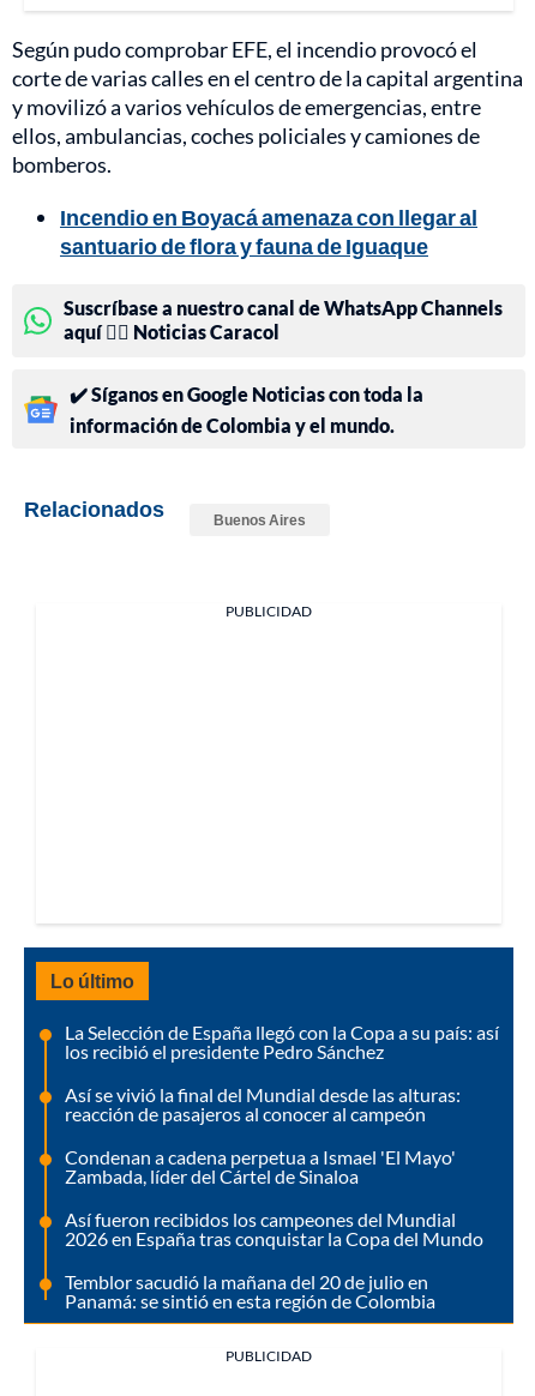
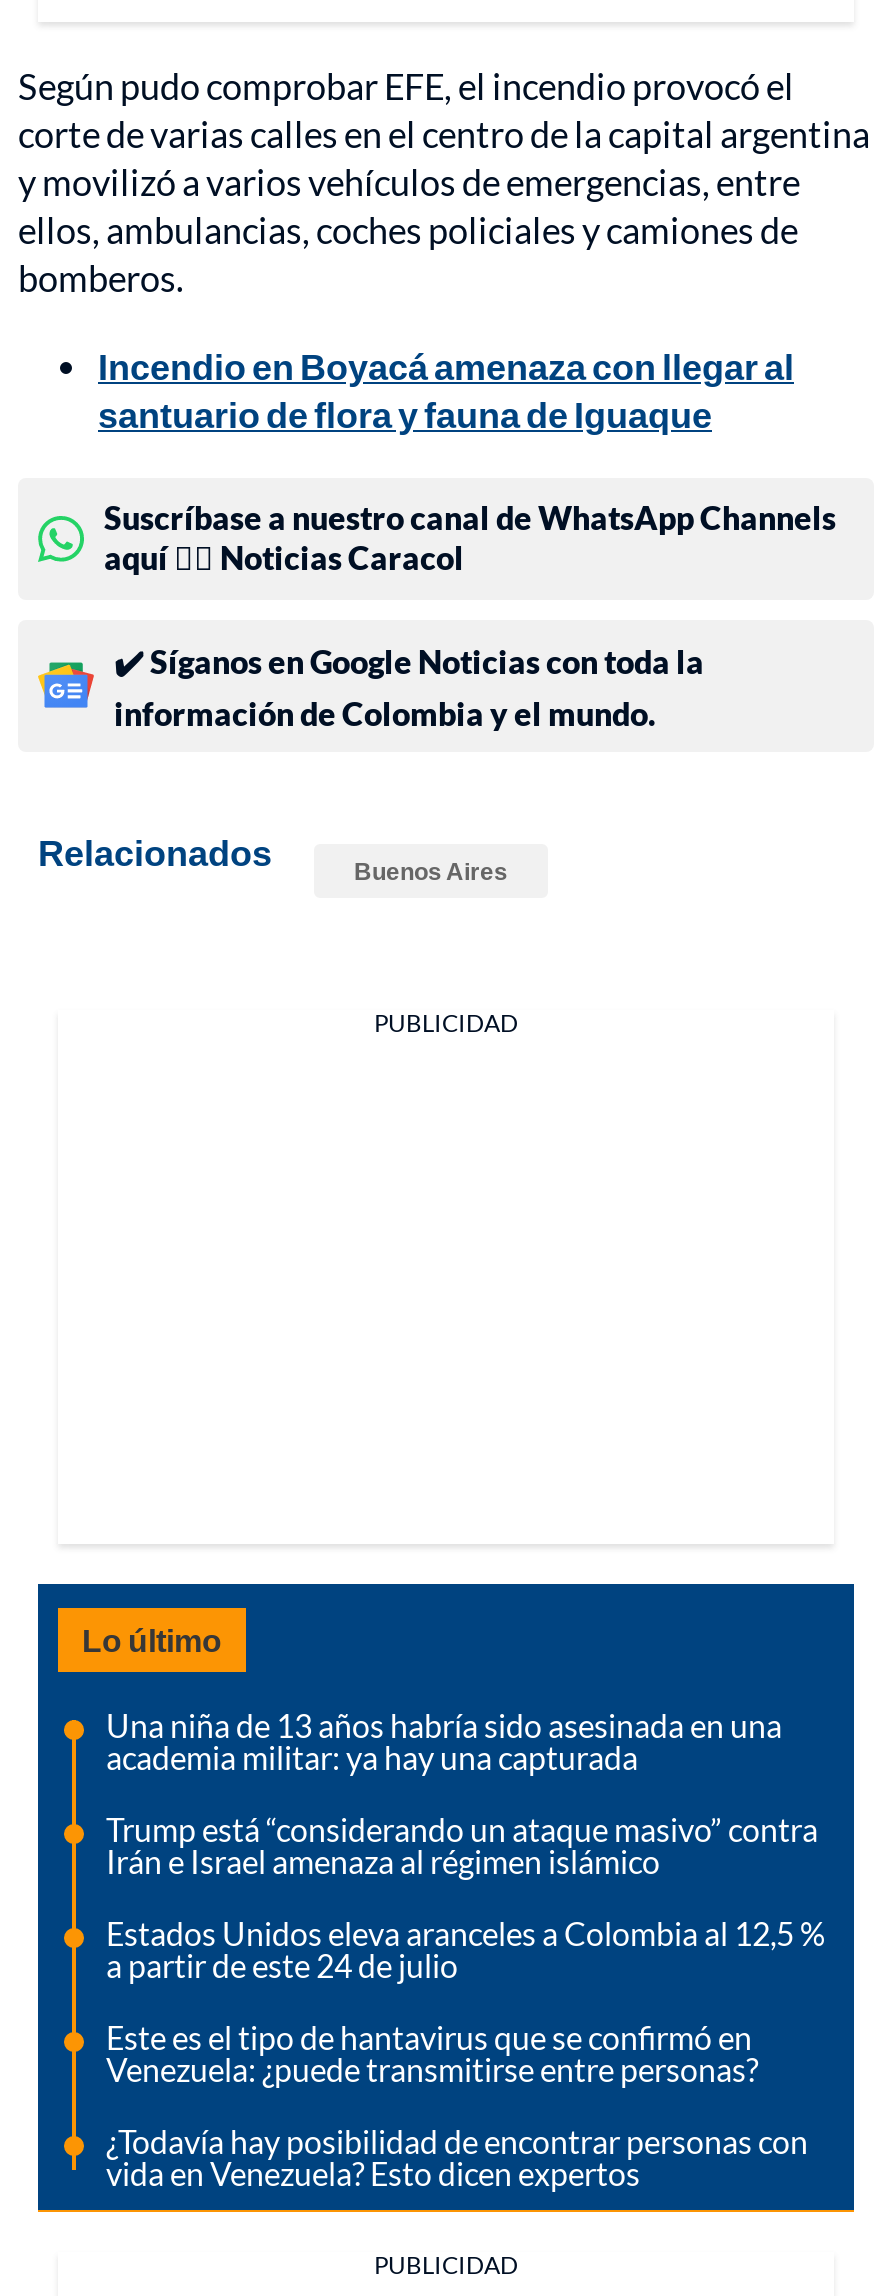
[65,1021,499,1063] La Selección de España llegó con la Copa a su país: así | los recibió el presidente Pedro Sánchez -> [106,1706,782,1776] Una niña de 13 años habría sido asesinada en una | academia militar: ya hay una capturada
[65,1083,461,1125] Así se vivió la final del Mundial desde las alturas: | reacción de pasajeros al conocer al campeón -> [106,1810,818,1880] Trump está “considerando un ataque masivo” contra | Irán e Israel amenaza al régimen islámico
[65,1146,456,1188] Condenan a cadena perpetua a Ismael 'El Mayo' | Zambada, líder del Cártel de Sinaloa -> [106,1914,826,1984] Estados Unidos eleva aranceles a Colombia al 12,5 % | a partir de este 24 de julio
[65,1208,483,1250] Así fueron recibidos los campeones del Mundial | 2026 en España tras conquistar la Copa del Mundo -> [106,2018,758,2088] Este es el tipo de hantavirus que se confirmó en | Venezuela: ¿puede transmitirse entre personas?
[65,1270,435,1312] Temblor sacudió la mañana del 20 de julio en | Panamá: se sintió en esta región de Colombia -> [106,2122,808,2192] ¿Todavía hay posibilidad de encontrar personas con | vida en Venezuela? Esto dicen expertos

